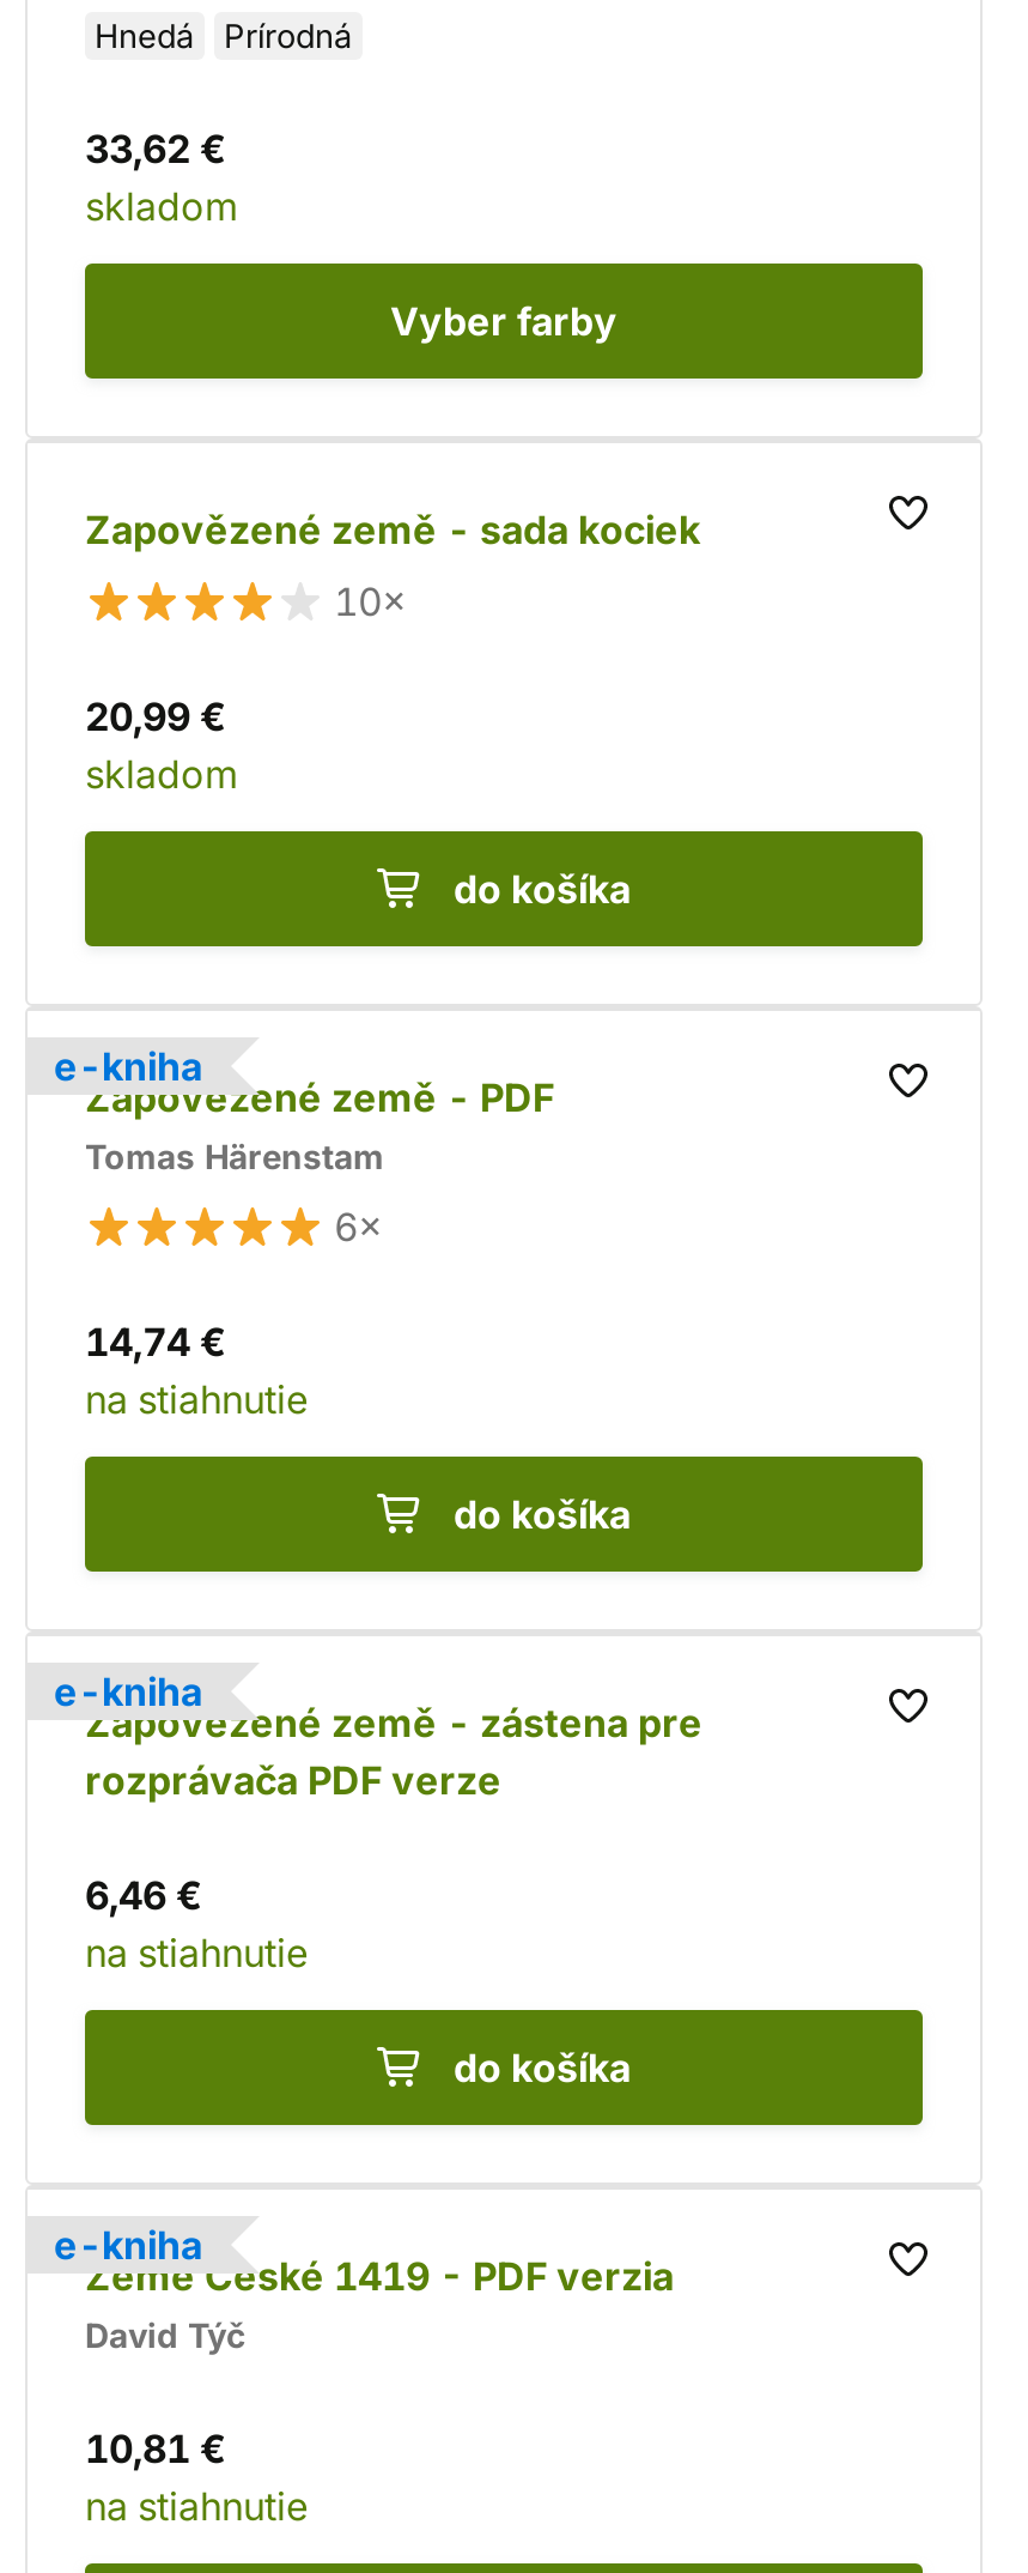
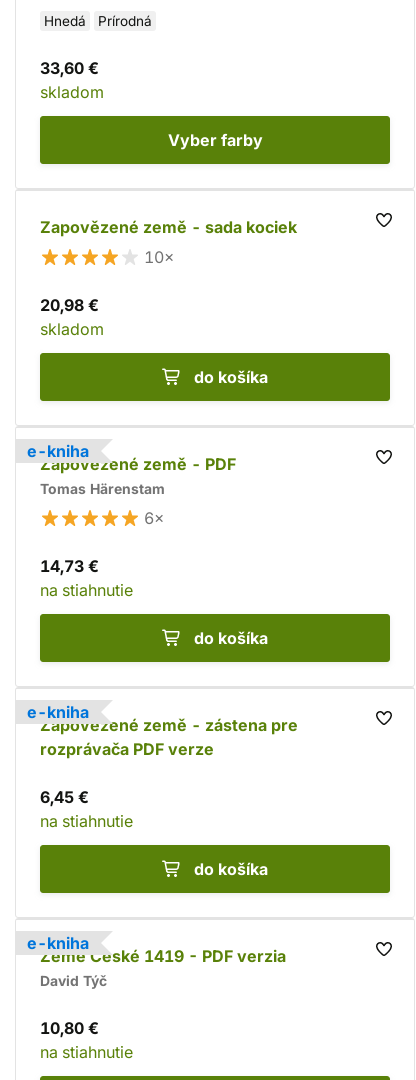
[85,125,226,172] 33,62 € -> [40,58,99,78] 33,60 €
[85,692,226,740] 20,99 € -> [40,295,99,315] 20,98 €
[85,1318,226,1366] 14,74 € -> [40,556,99,576] 14,73 €
[85,1871,202,1919] 6,46 € -> [40,787,89,807] 6,45 €
[85,2424,226,2472] 10,81 € -> [40,1018,99,1038] 10,80 €

